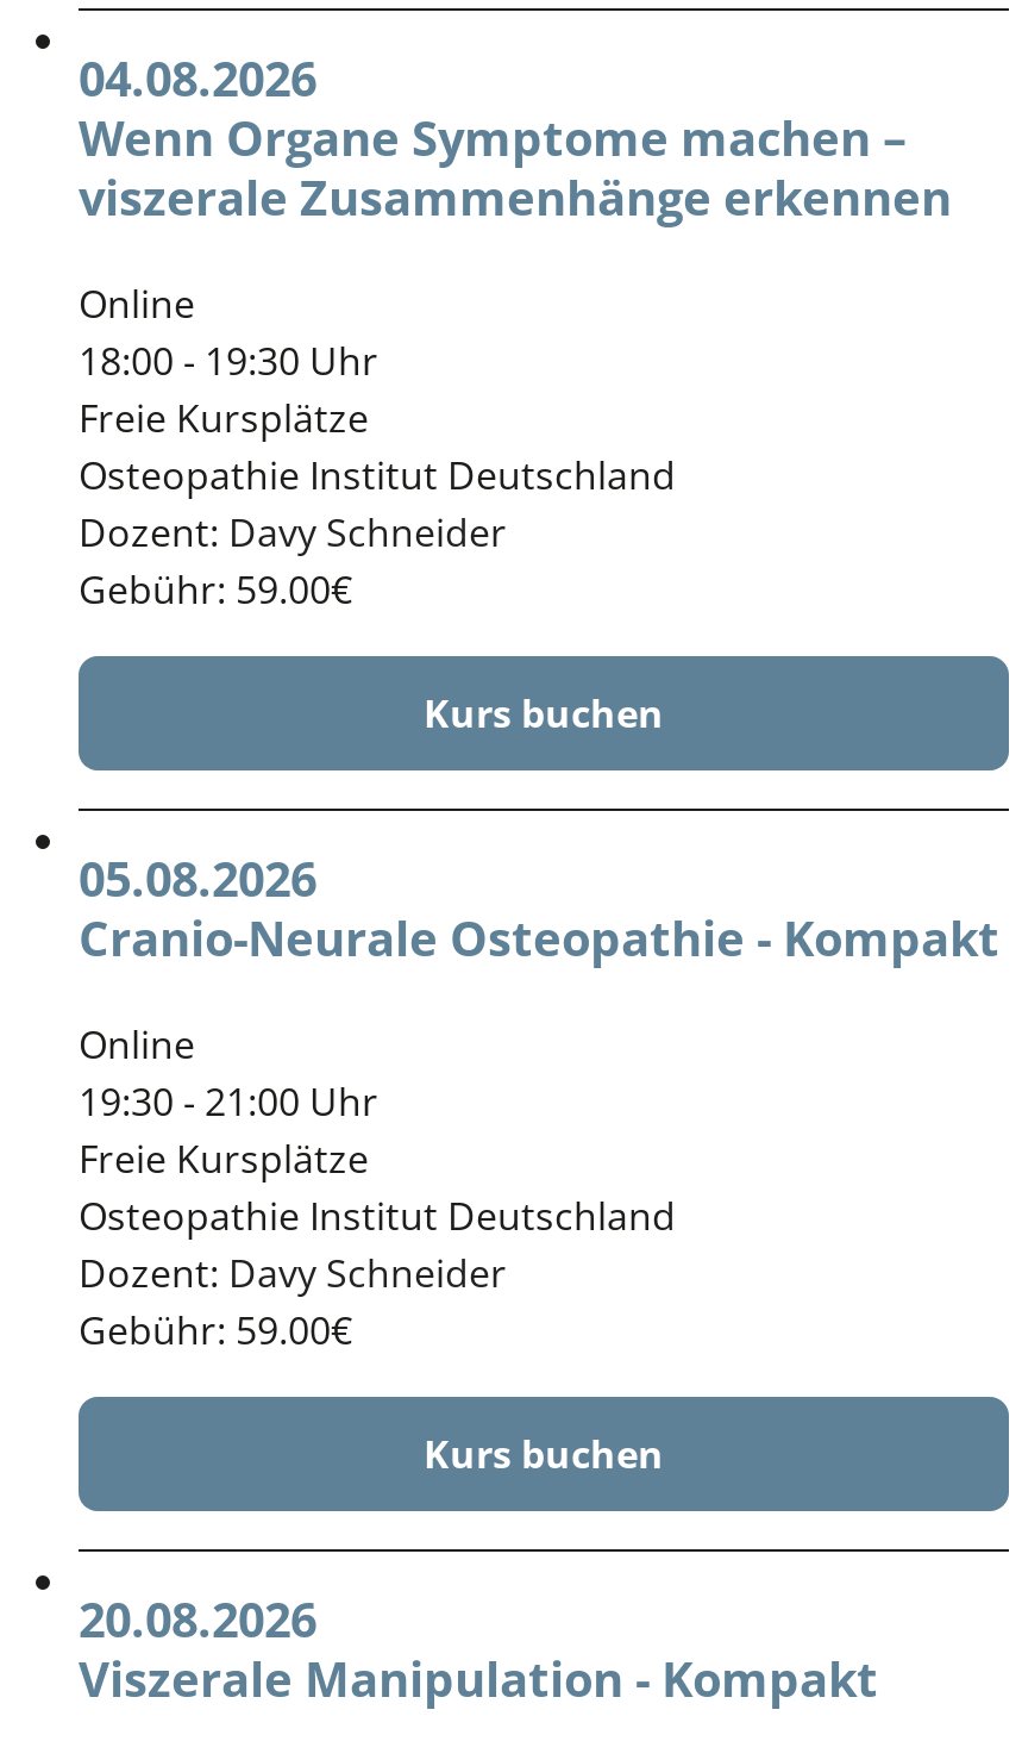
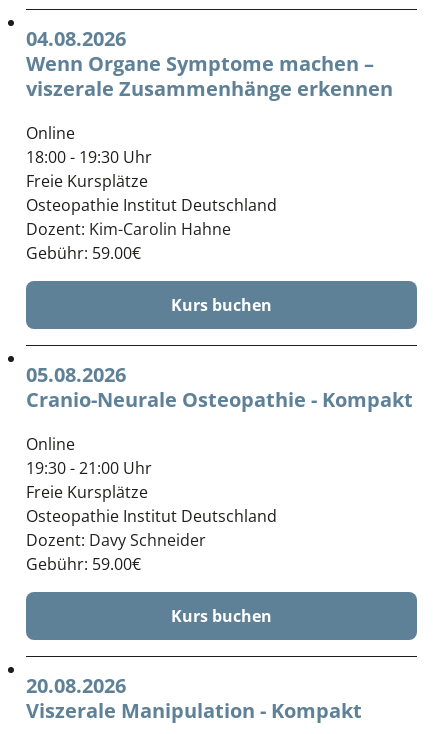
[79,507,507,559] Dozent: Davy Schneider -> [26,218,231,240] Dozent: Kim-Carolin Hahne

